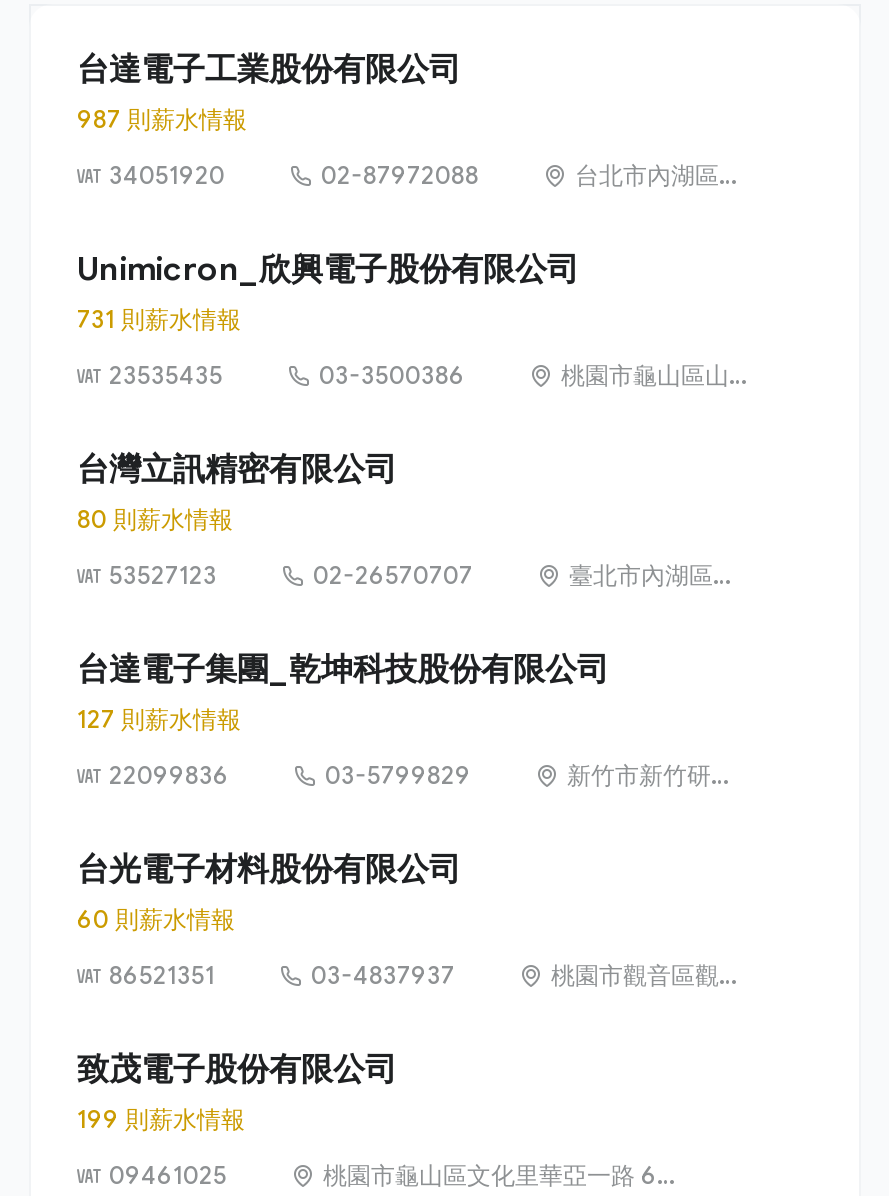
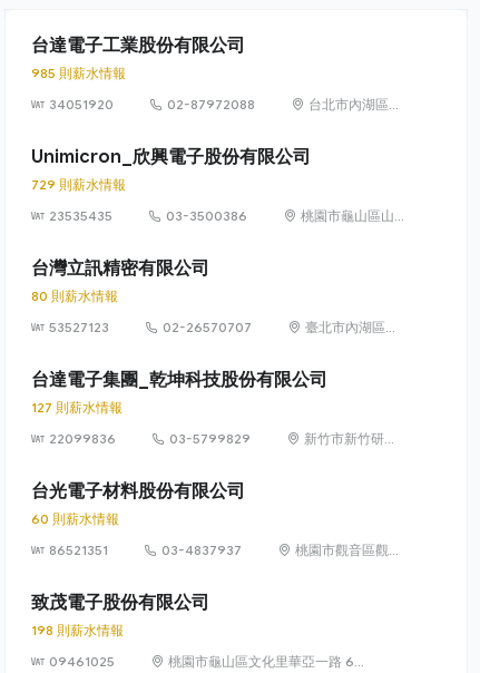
[77,104,247,134] 987 則薪水情報 -> [31,65,126,81] 985 則薪水情報
[77,304,241,334] 731 則薪水情報 -> [31,176,126,193] 729 則薪水情報
[77,1104,245,1134] 199 則薪水情報 -> [31,622,124,639] 198 則薪水情報

